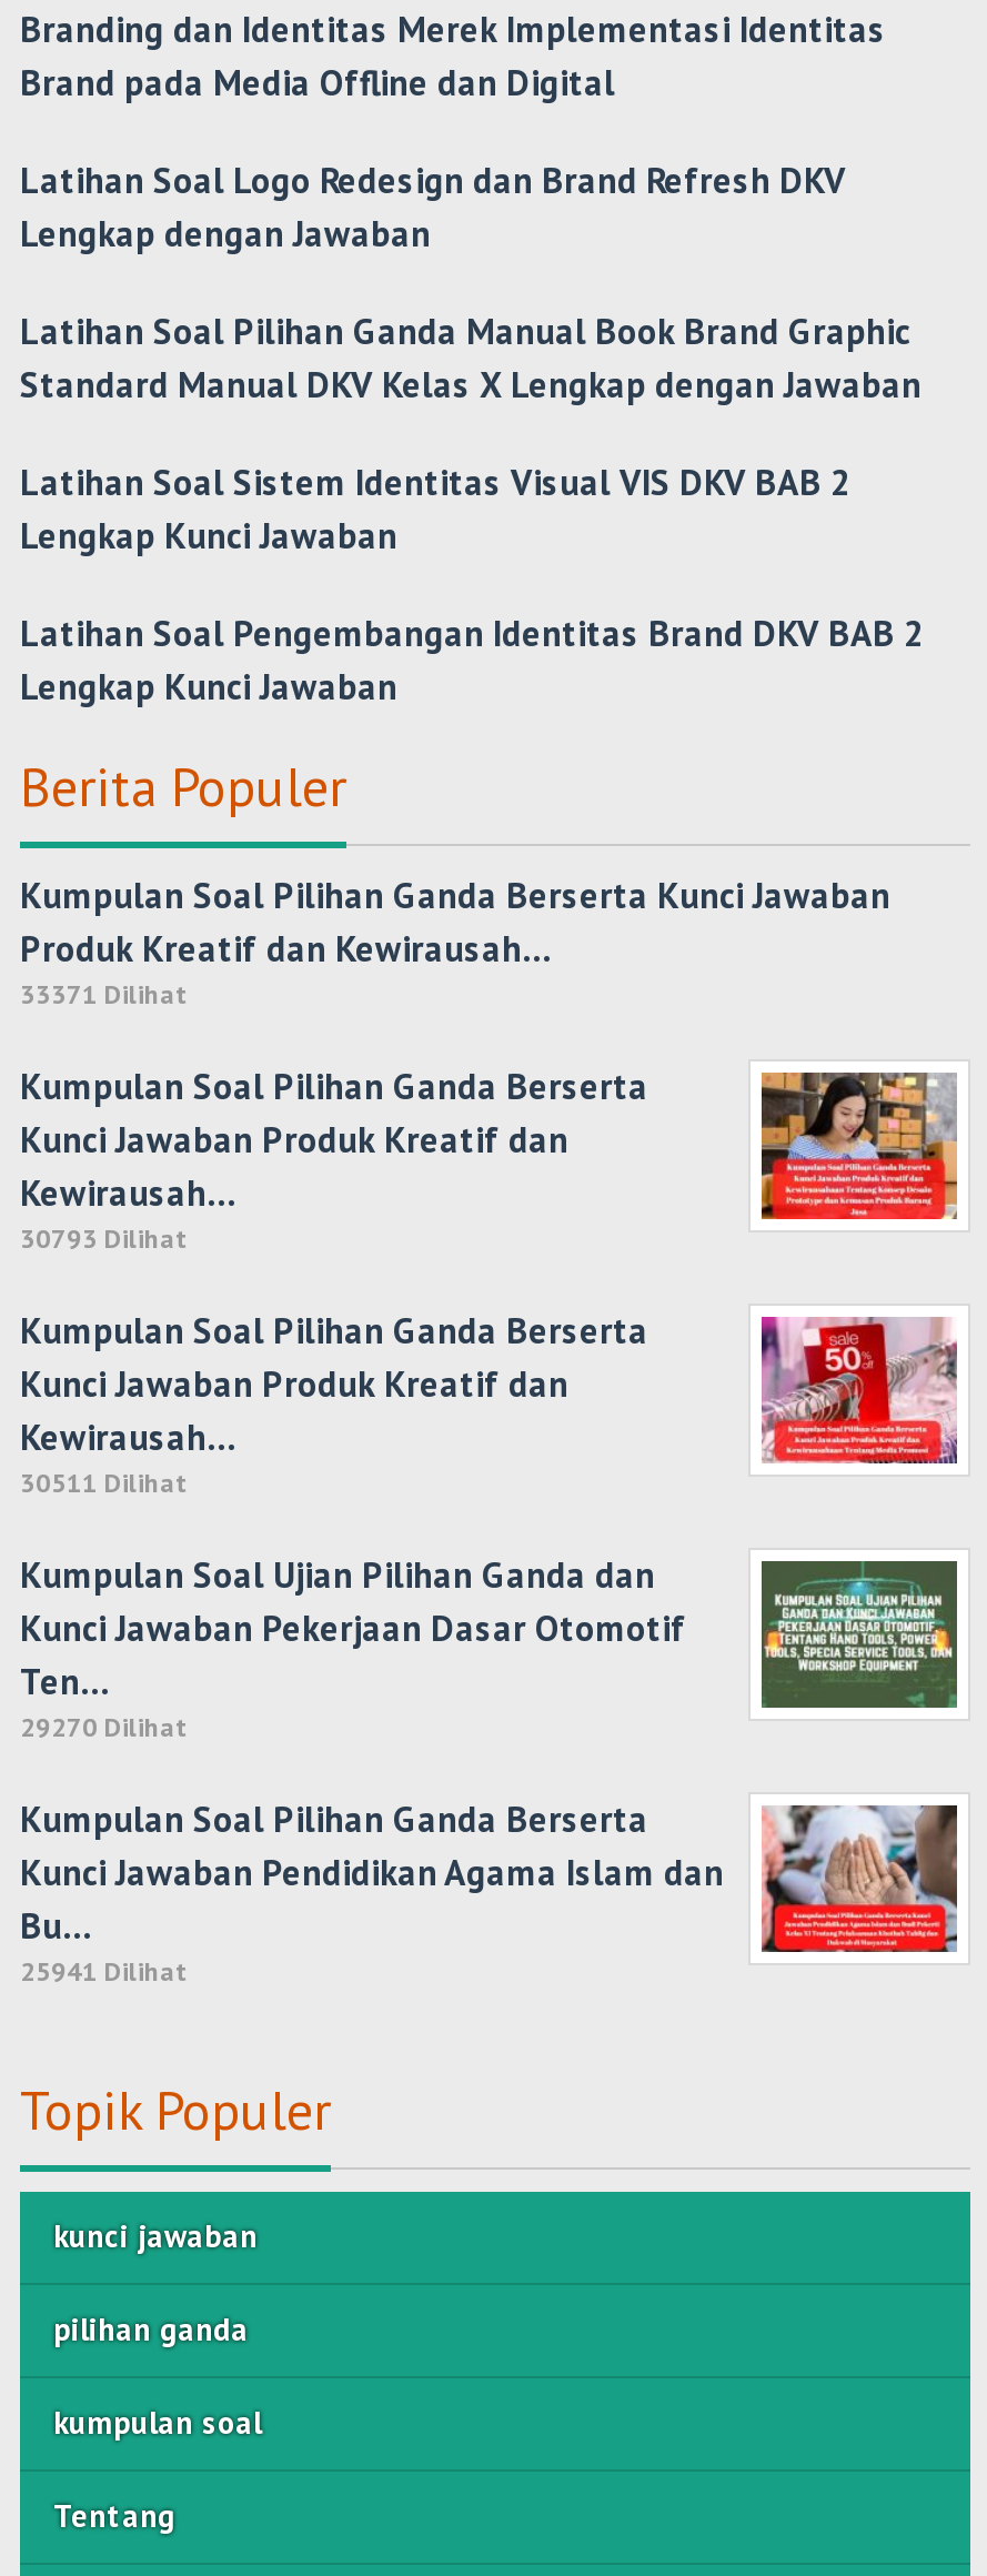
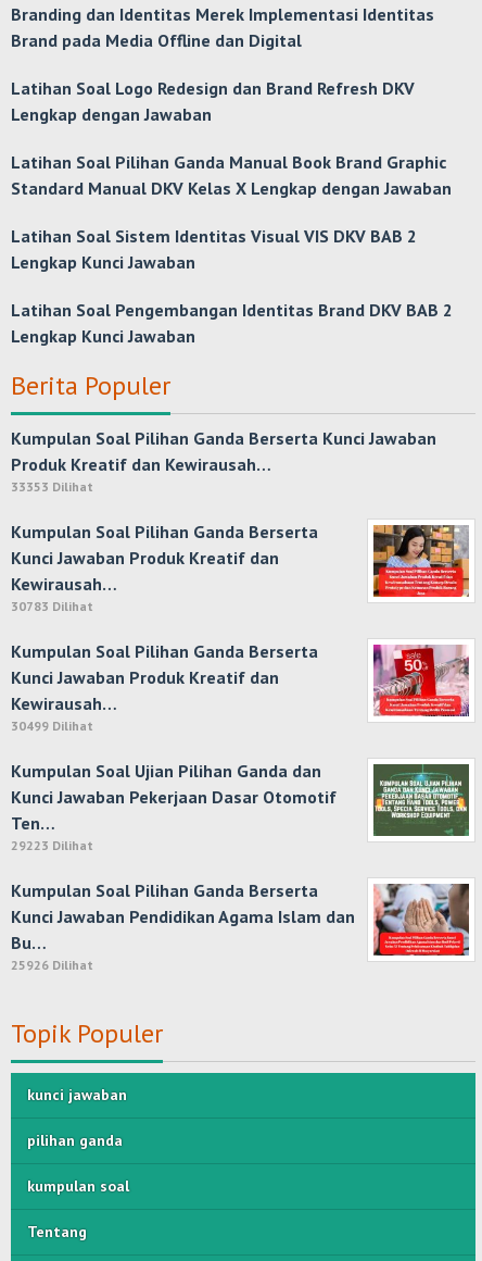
[20,977,189,1010] 33371 Dilihat -> [11,478,93,495] 33353 Dilihat
[20,1221,189,1255] 30793 Dilihat -> [11,598,93,614] 30783 Dilihat
[20,1466,189,1499] 30511 Dilihat -> [11,717,93,734] 30499 Dilihat
[20,1710,189,1743] 29270 Dilihat -> [11,837,93,853] 29223 Dilihat
[20,1954,189,1988] 25941 Dilihat -> [11,957,93,973] 25926 Dilihat

